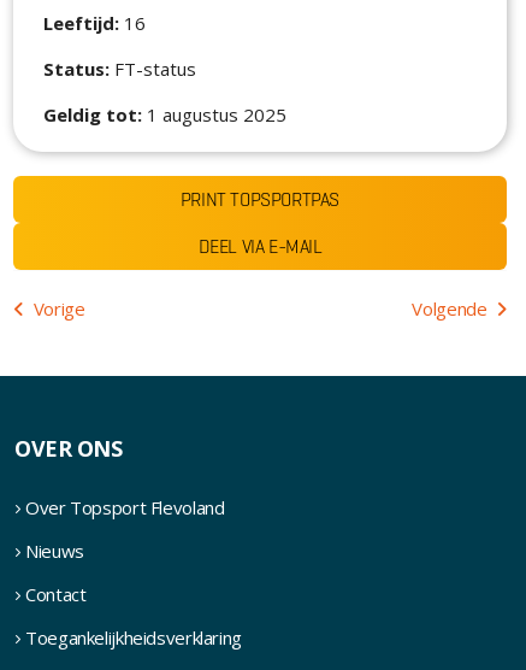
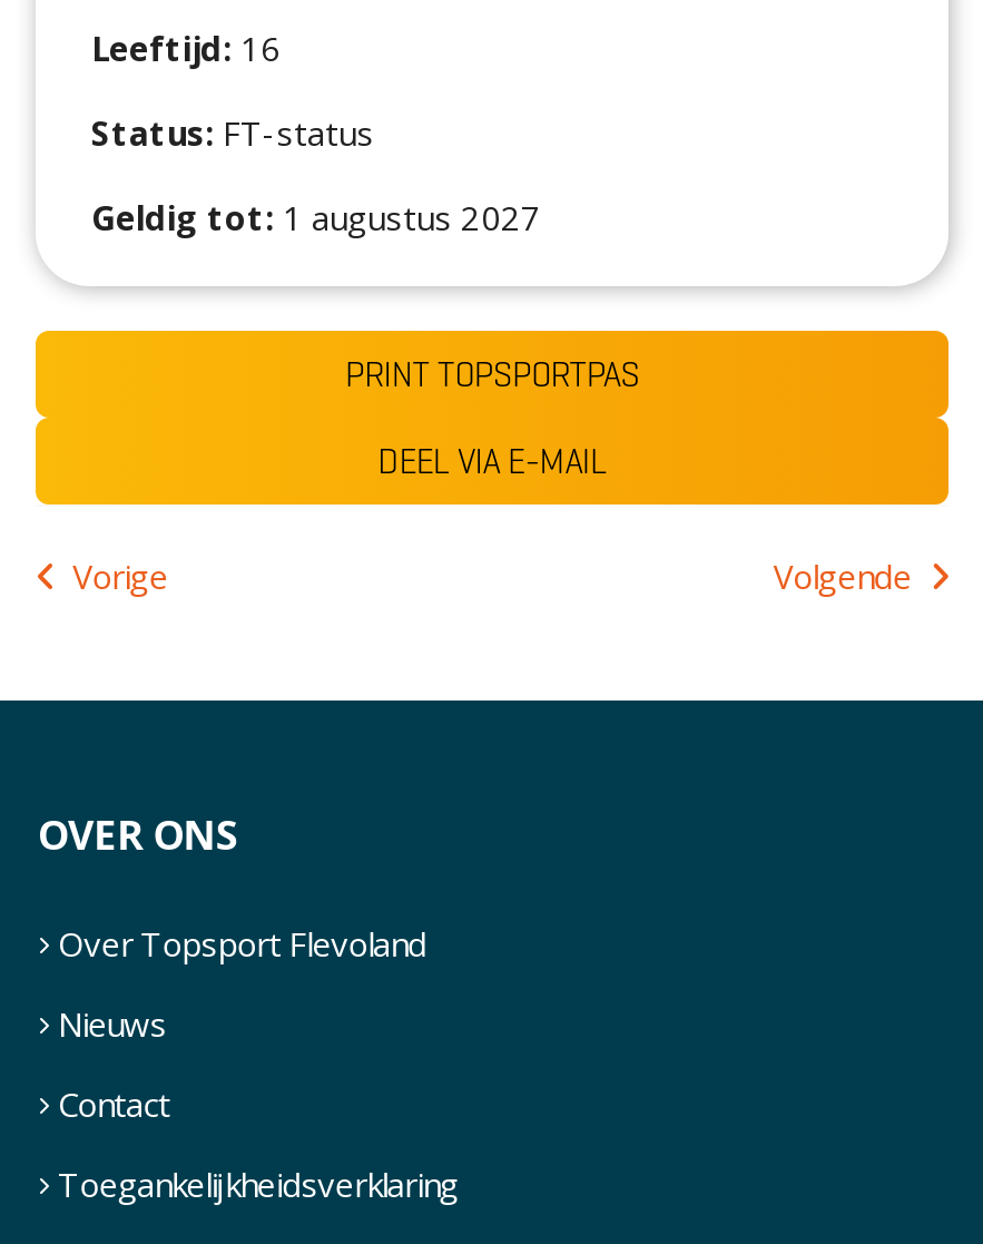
[43,102,286,127] Geldig tot: 1 augustus 2025 -> [91,195,541,239] Geldig tot: 1 augustus 2027

